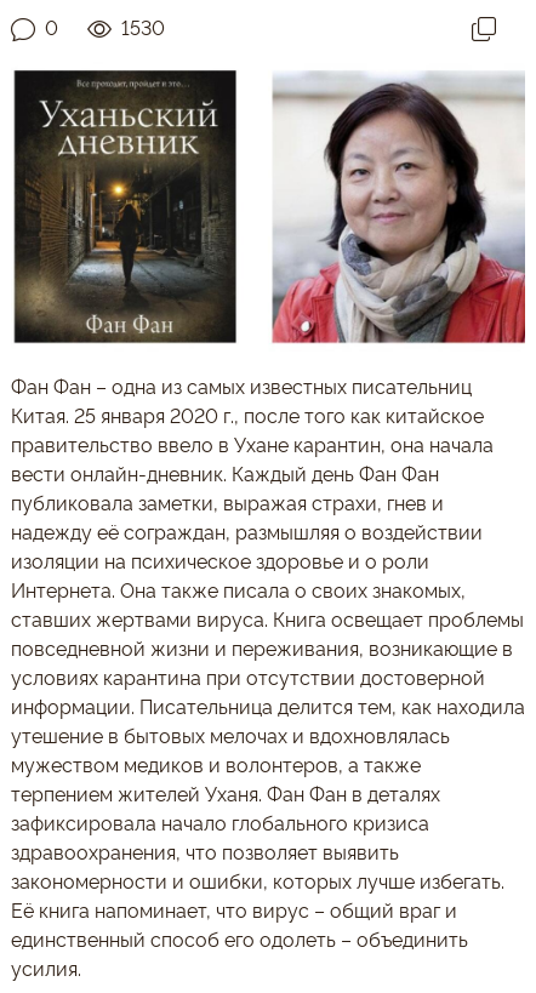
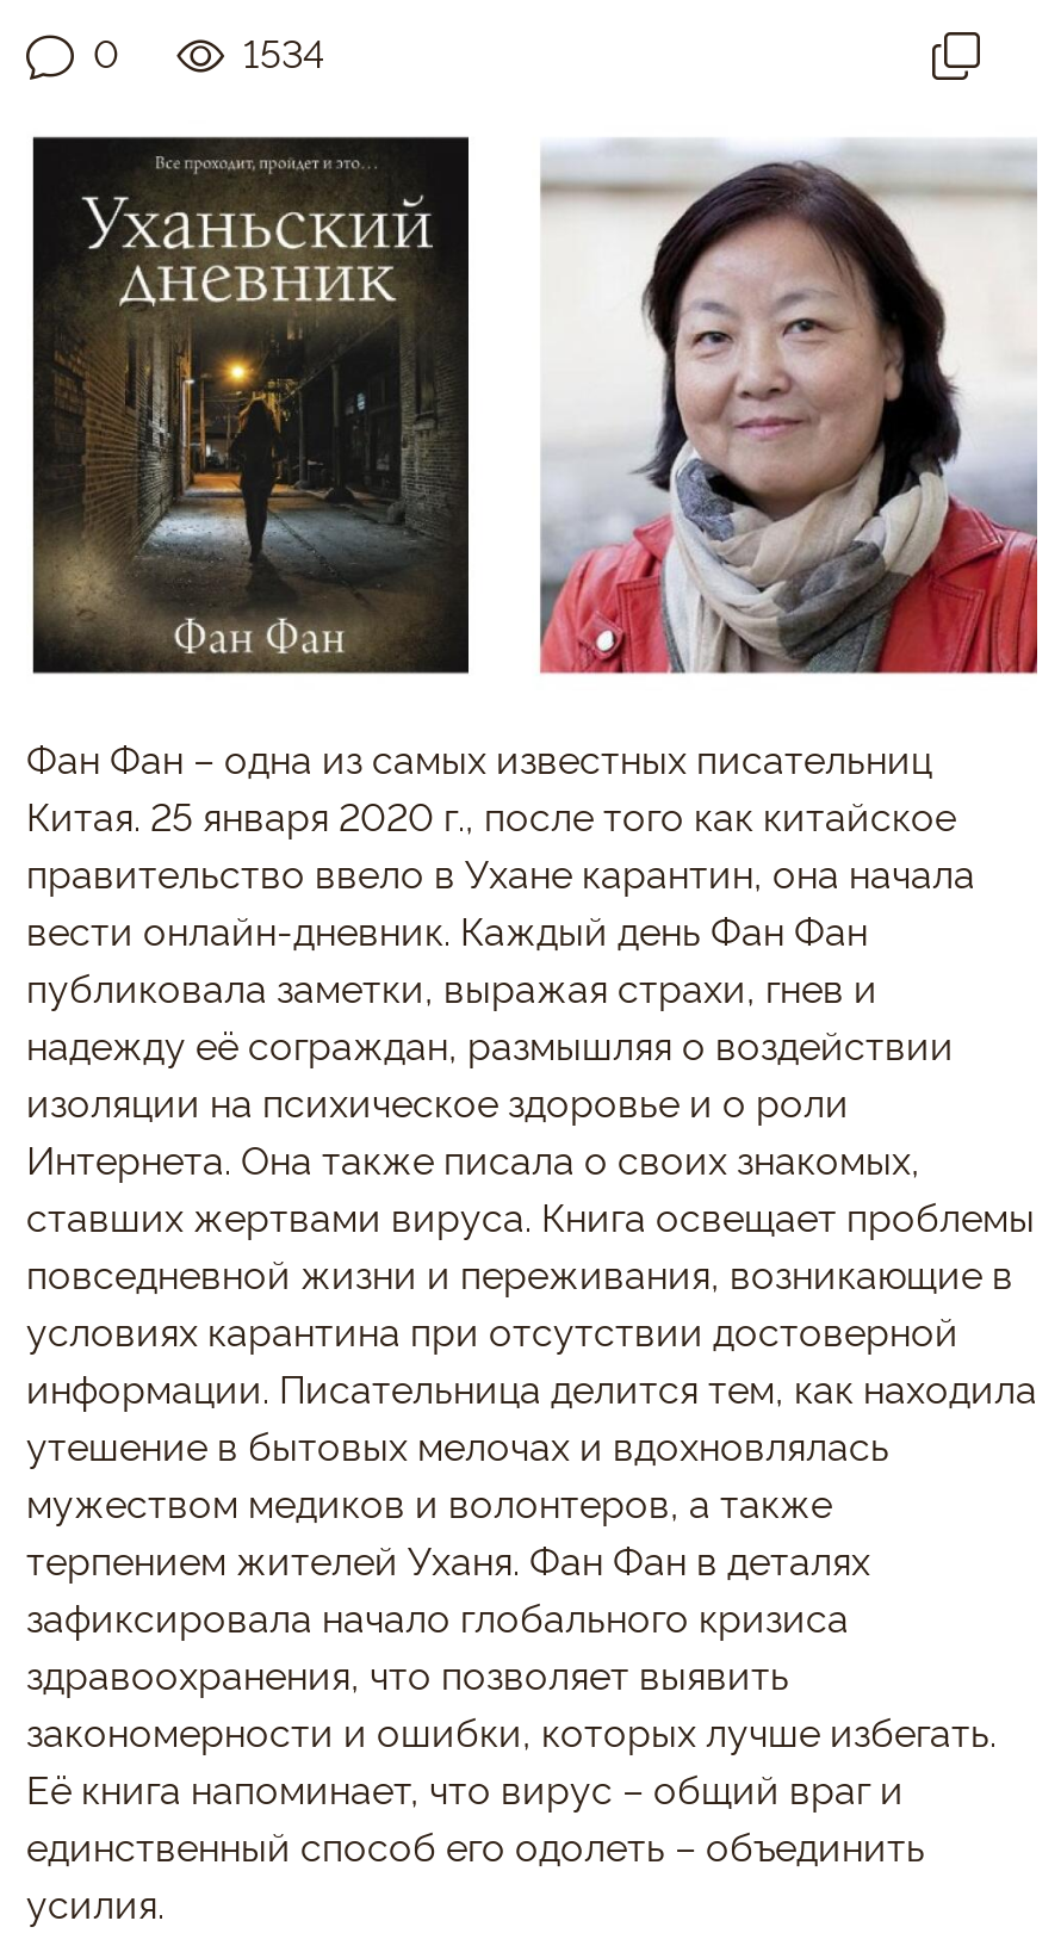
[121,13,165,39] 1530 -> [243,24,324,76] 1534

